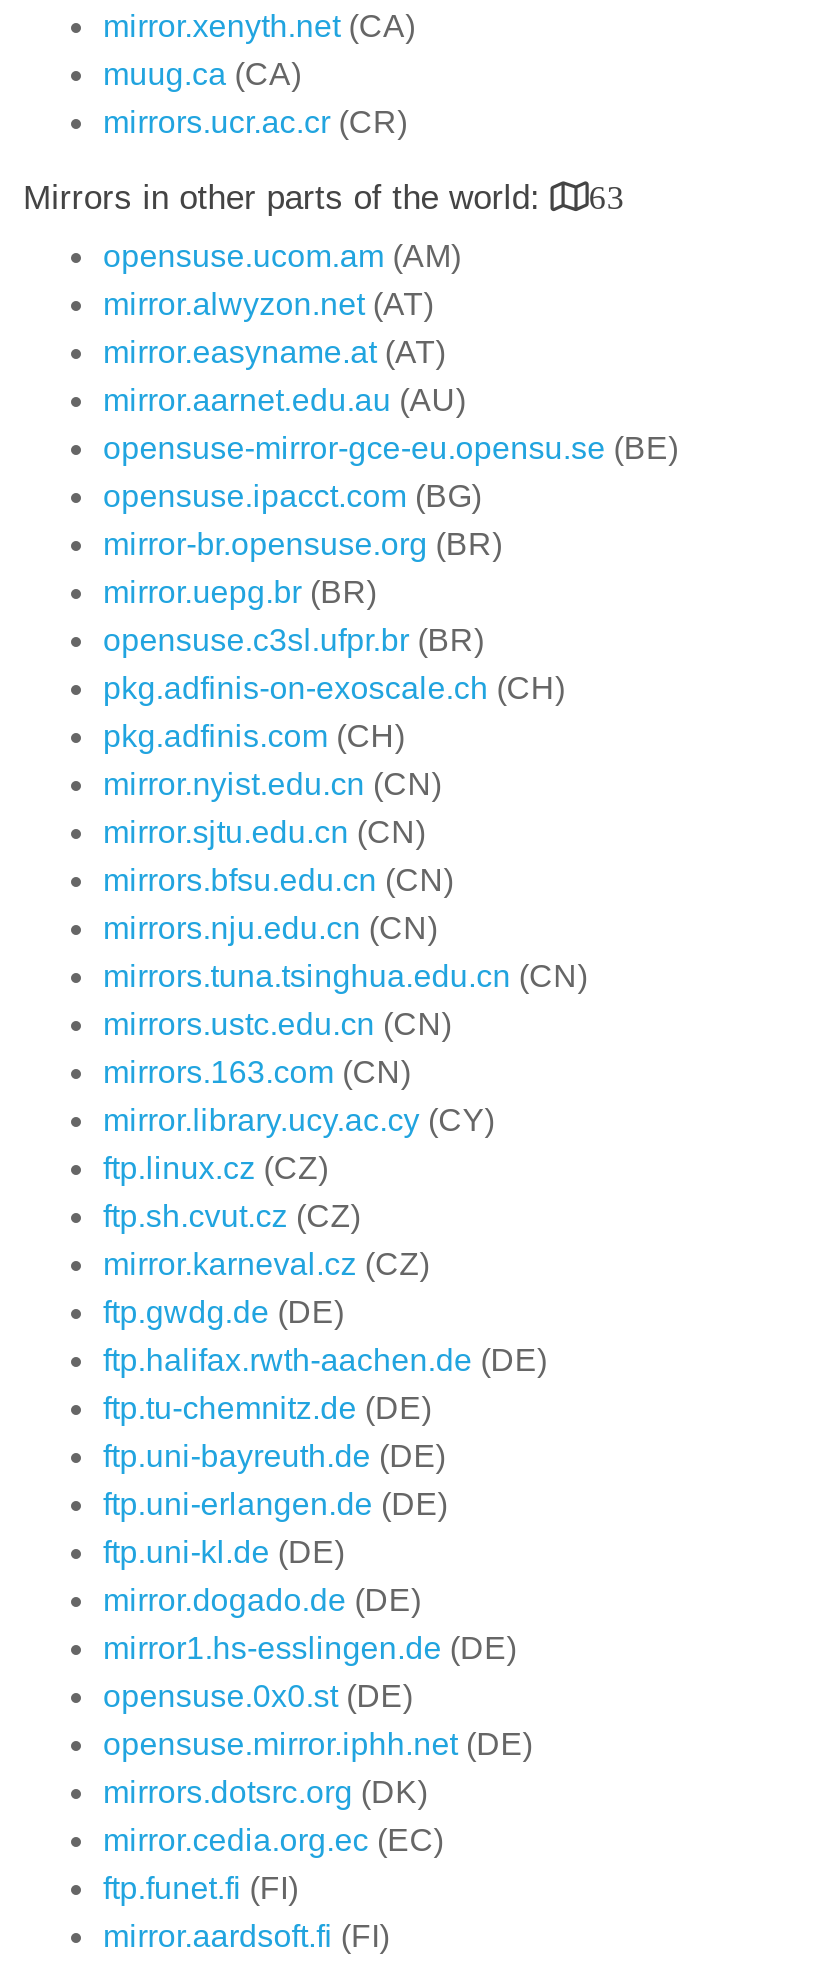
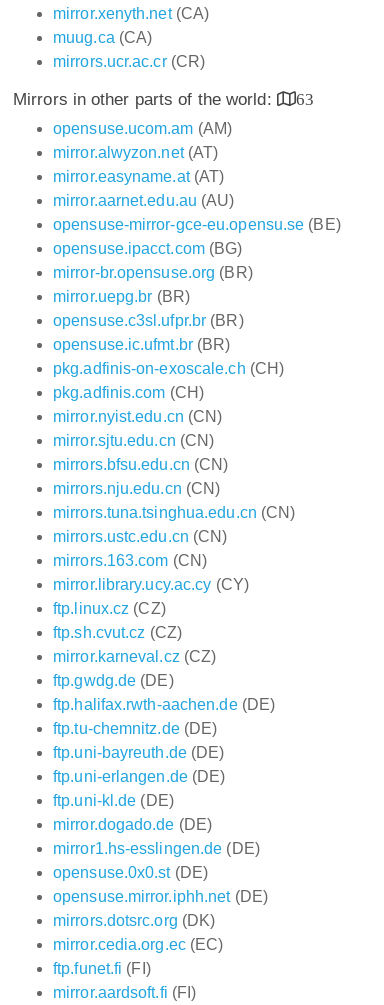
none -> [53,336,230,353] opensuse.ic.ufmt.br (BR)

